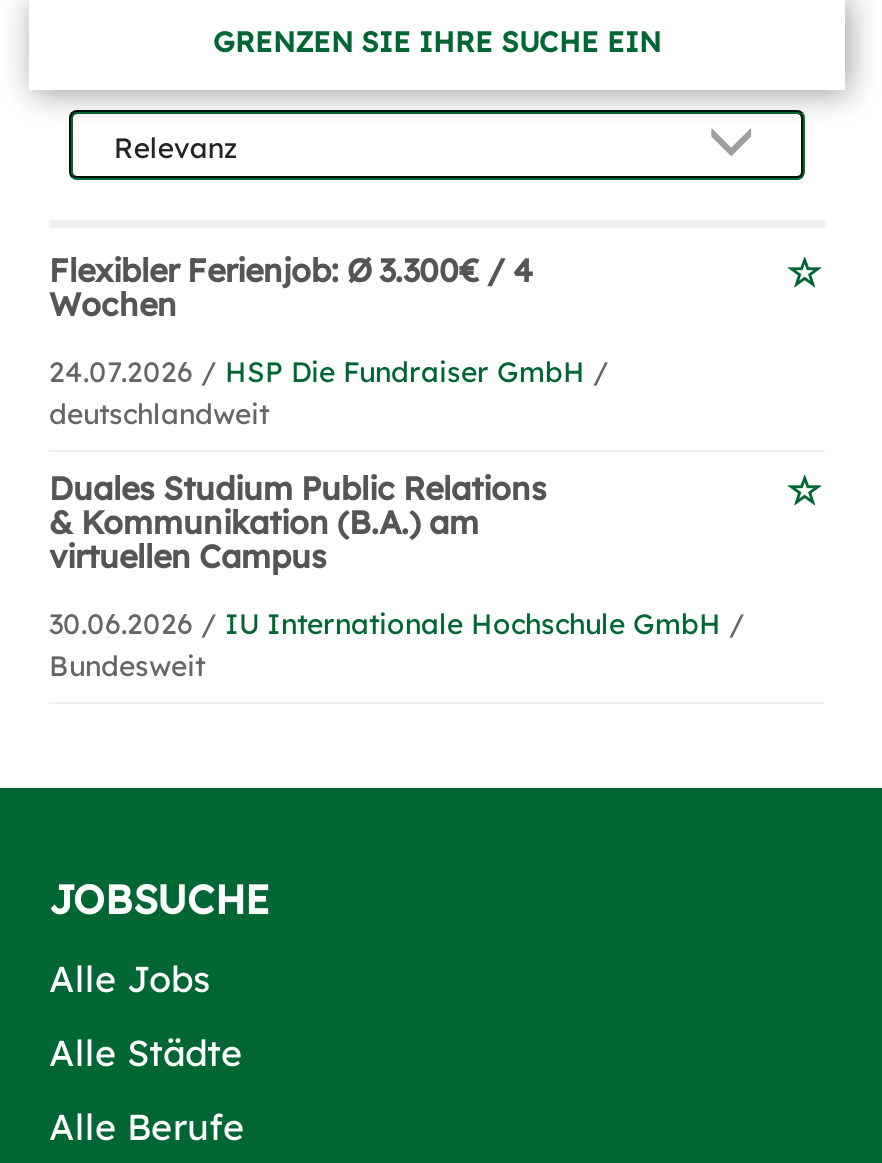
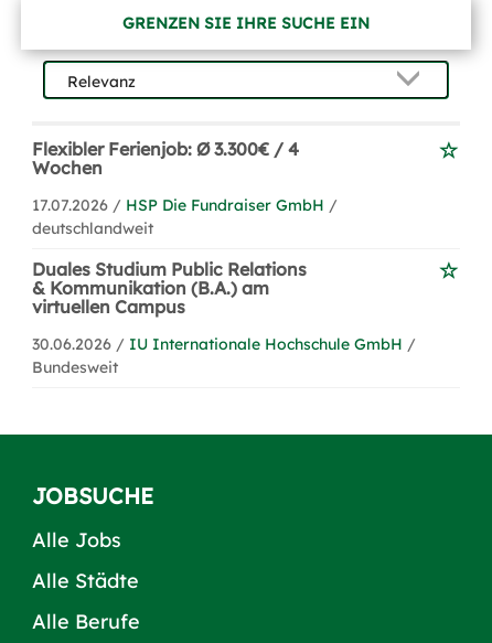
[49,354,609,390] 24.07.2026 / HSP Die Fundraiser GmbH / -> [32,195,338,215] 17.07.2026 / HSP Die Fundraiser GmbH /

